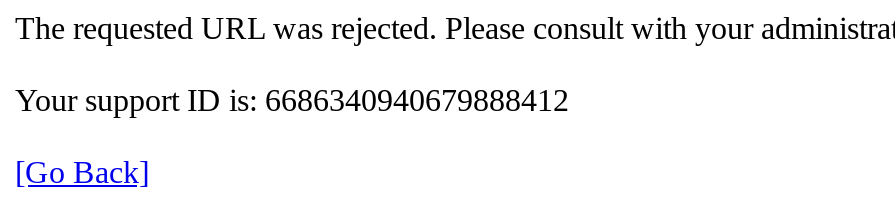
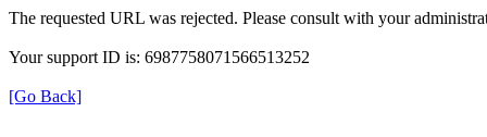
[15,83,569,117] Your support ID is: 6686340940679888412 -> [9,48,310,66] Your support ID is: 6987758071566513252

